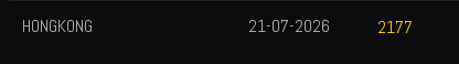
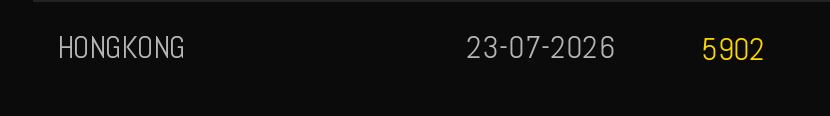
[248,16,330,38] 21-07-2026 -> [466,29,614,69] 23-07-2026
[378,16,413,39] 2177 -> [702,30,766,70] 5902

